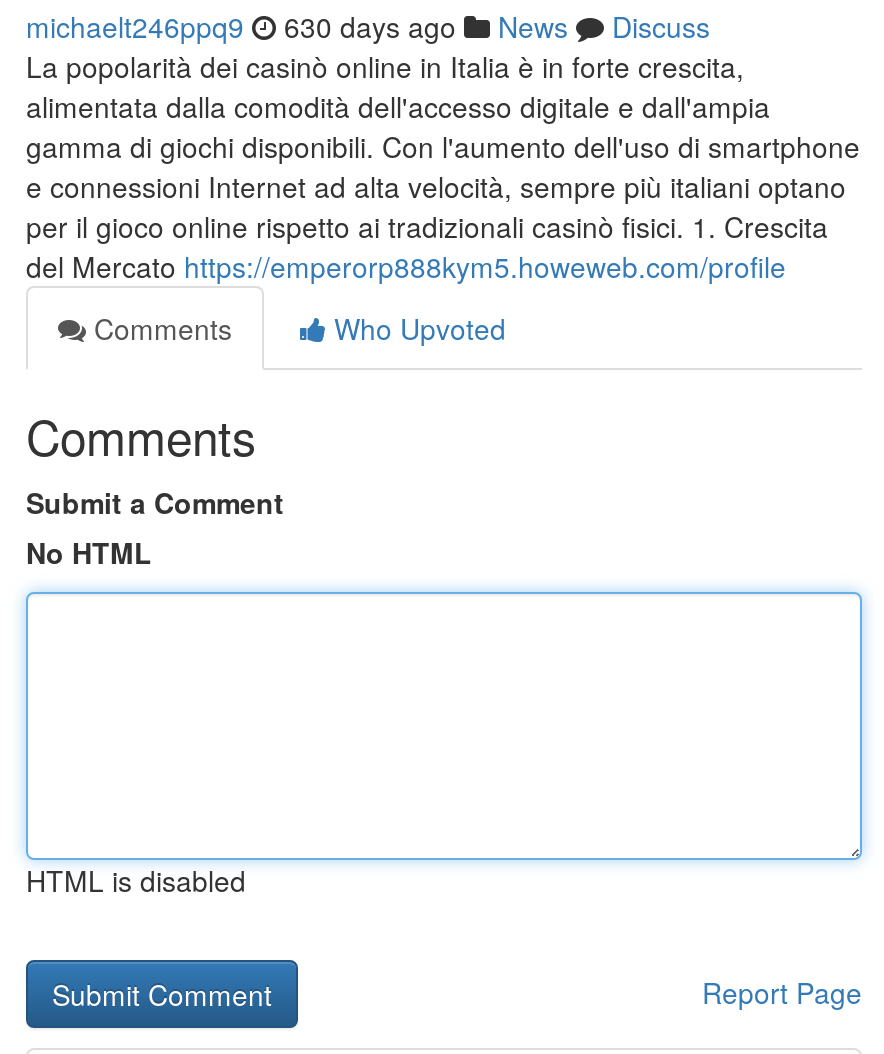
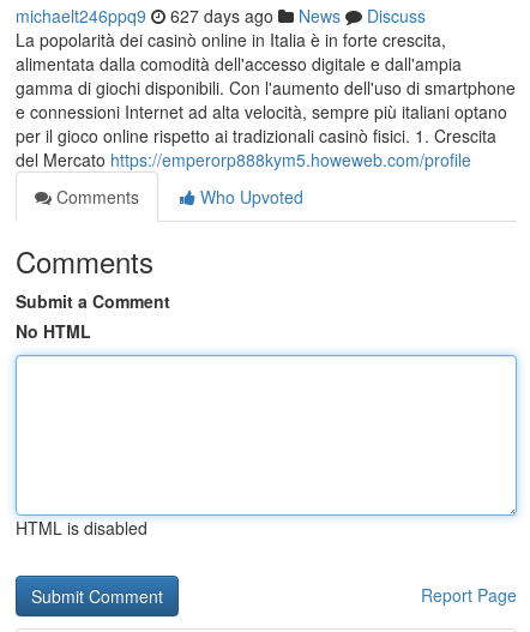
[26,6,710,46] michaelt246ppq9 630 days ago News Discuss -> [16,4,426,28] michaelt246ppq9 627 days ago News Discuss

